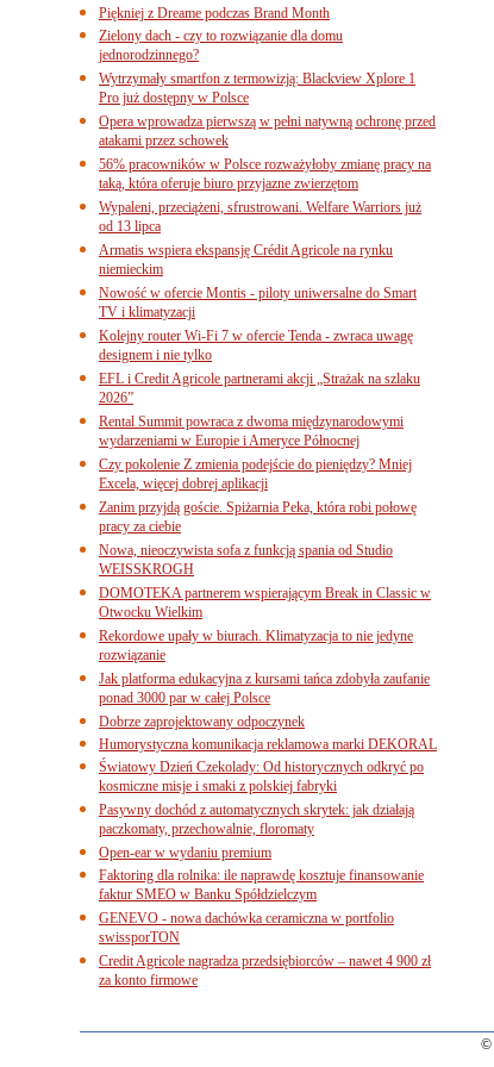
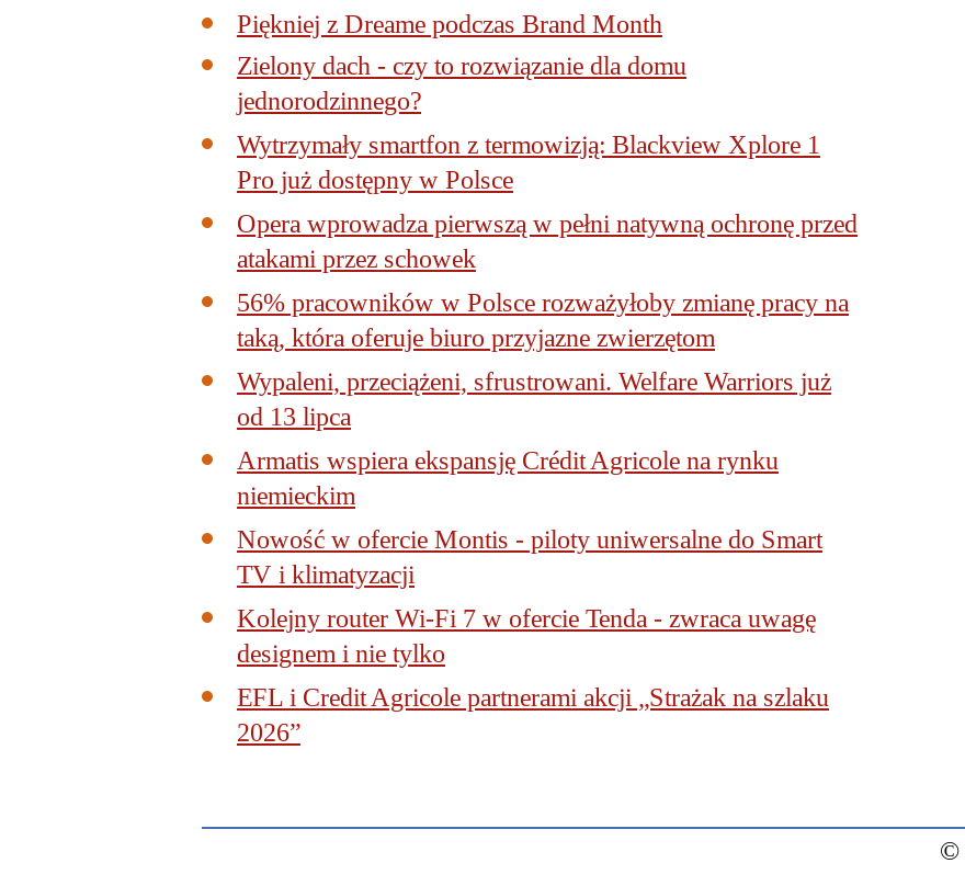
[99,413,437,992] Rental Summit powraca z dwoma międzynarodowymi | wydarzeniami w Europie i Ameryce Północnej | Czy pokolenie Z zmienia podejście do pieniędzy? Mniej | Excela, więcej dobrej aplikacji | Zanim przyjdą goście. Spiżarnia Peka, która robi połowę | pracy za ciebie | Nowa, nieoczywista sofa z funkcją spania od Studio | WEISSKROGH | DOMOTEKA partnerem wspierającym Break in Classic w | Otwocku Wielkim | Rekordowe upały w biurach. Klimatyzacja to nie jedyne | rozwiązanie | Jak platforma edukacyjna z kursami tańca zdobyła zaufanie | ponad 3000 par w całej Polsce | Dobrze zaprojektowany odpoczynek | Humorystyczna komunikacja reklamowa marki DEKORAL | Światowy Dzień Czekolady: Od historycznych odkryć po | kosmiczne misje i smaki z polskiej fabryki | Pasywny dochód z automatycznych skrytek: jak działają | paczkomaty, przechowalnie, floromaty | Open-ear w wydaniu premium | Faktoring dla rolnika: ile naprawdę kosztuje finansowanie | faktur SMEO w Banku Spółdzielczym | GENEVO - nowa dachówka ceramiczna w portfolio | swissporTON | Credit Agricole nagradza przedsiębiorców – nawet 4 900 zł | za konto firmowe -> none

